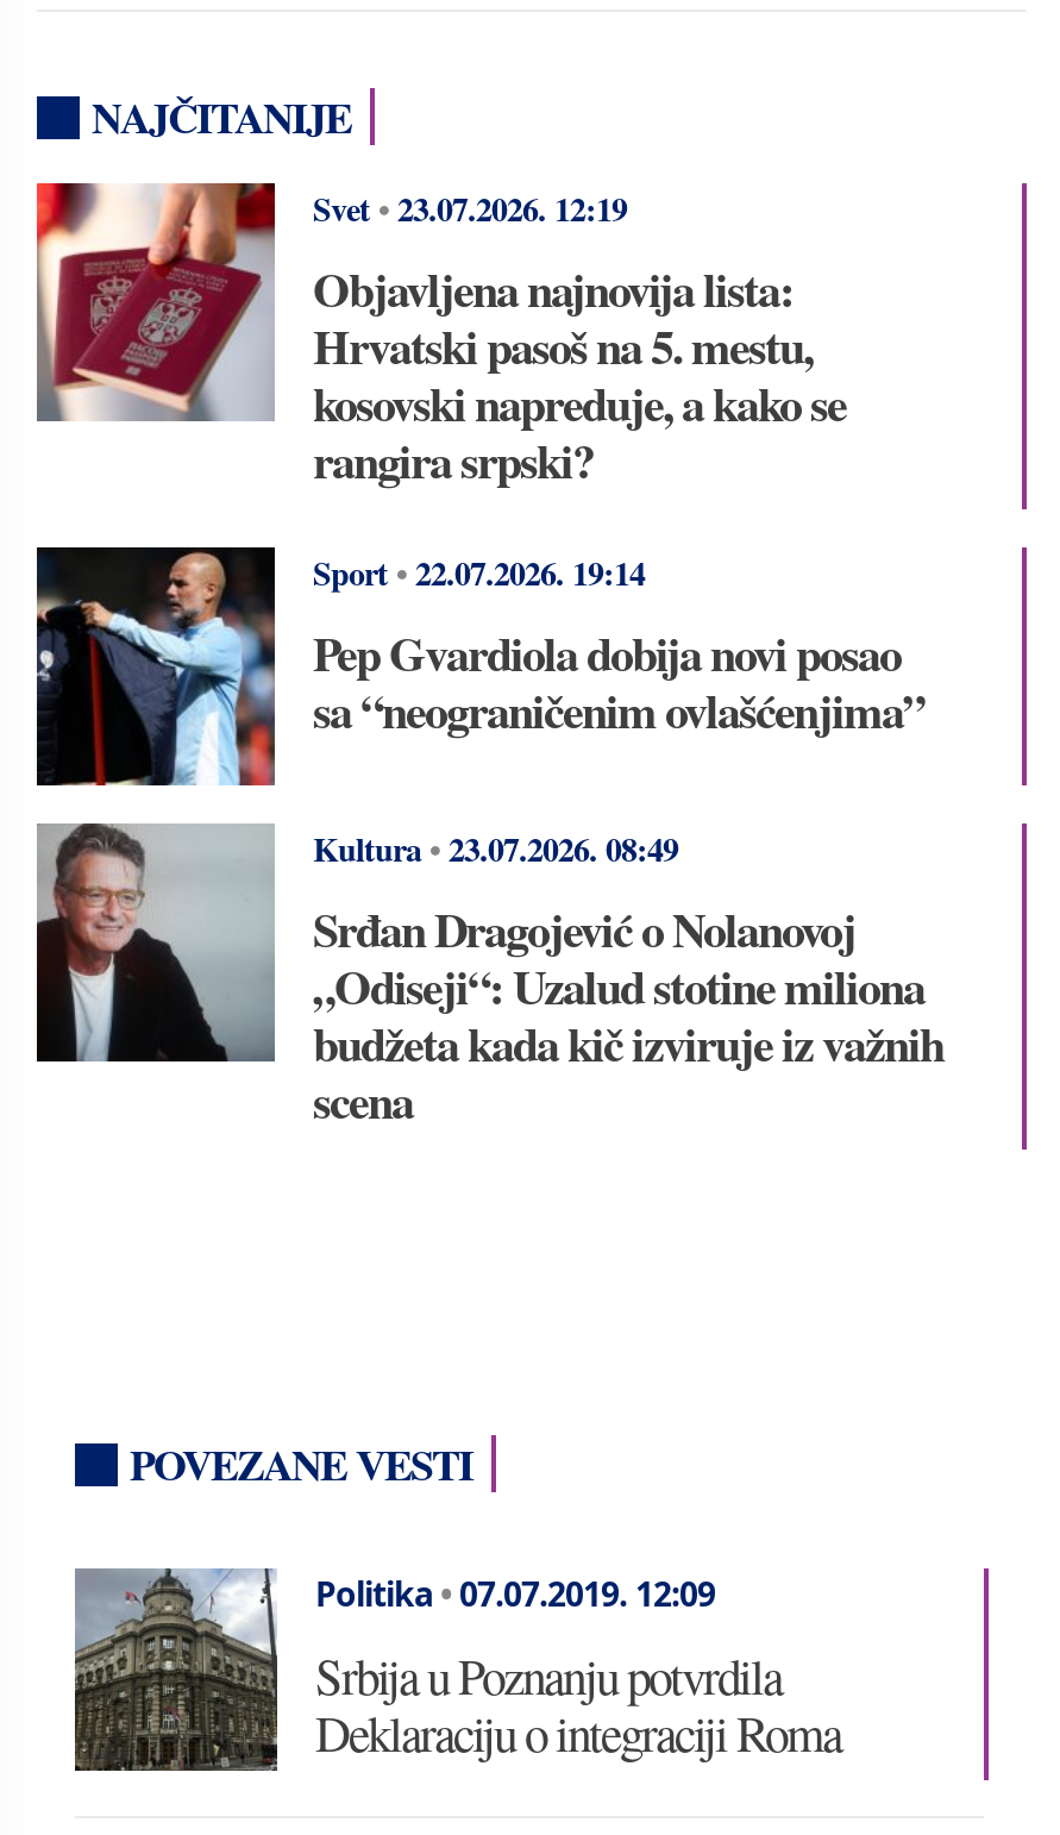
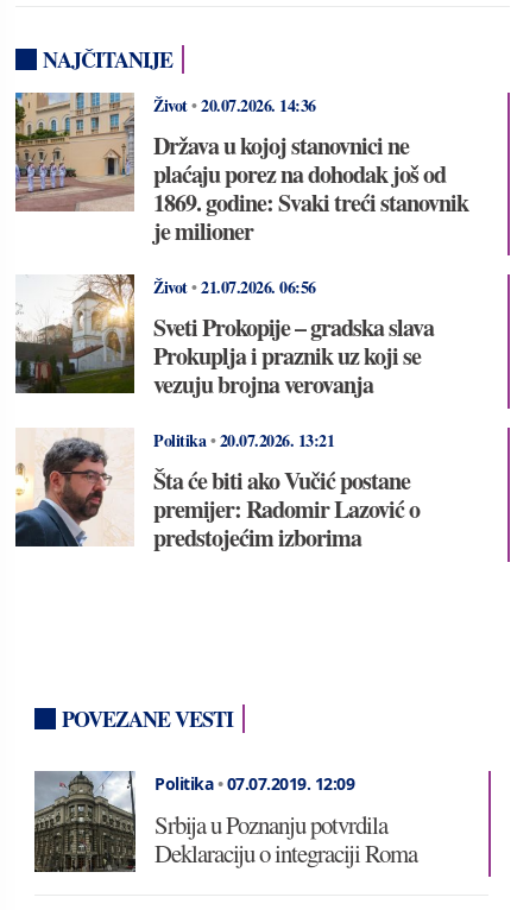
[35,181,846,496] [image] | Svet •23.07.2026. 12:19 | Objavljena najnovija lista: | Hrvatski pasoš na 5. mestu, | kosovski napreduje, a kako se | rangira srpski? -> [14,91,468,249] [image] | Život •20.07.2026. 14:36 | Država u kojoj stanovnici ne | plaćaju porez na dohodak još od | 1869. godine: Svaki treći stanovnik | je milioner
[35,545,924,788] [image] | Sport •22.07.2026. 19:14 | Pep Gvardiola dobija novi posao | sa “neograničenim ovlašćenjima” -> [14,273,434,402] [image] | Život • 21.07.2026. 06:56 | Sveti Prokopije – gradska slava | Prokuplja i praznik uz koji se | vezuju brojna verovanja
[35,821,943,1136] [image] | Kultura •23.07.2026. 08:49 | Srđan Dragojević o Nolanovoj | „Odiseji“: Uzalud stotine miliona | budžeta kada kič izviruje iz važnih | scena -> [14,412,420,555] [image] | Politika • 20.07.2026. 13:21 | Šta će biti ako Vučić postane | premijer: Radomir Lazović o | predstojećim izborima

